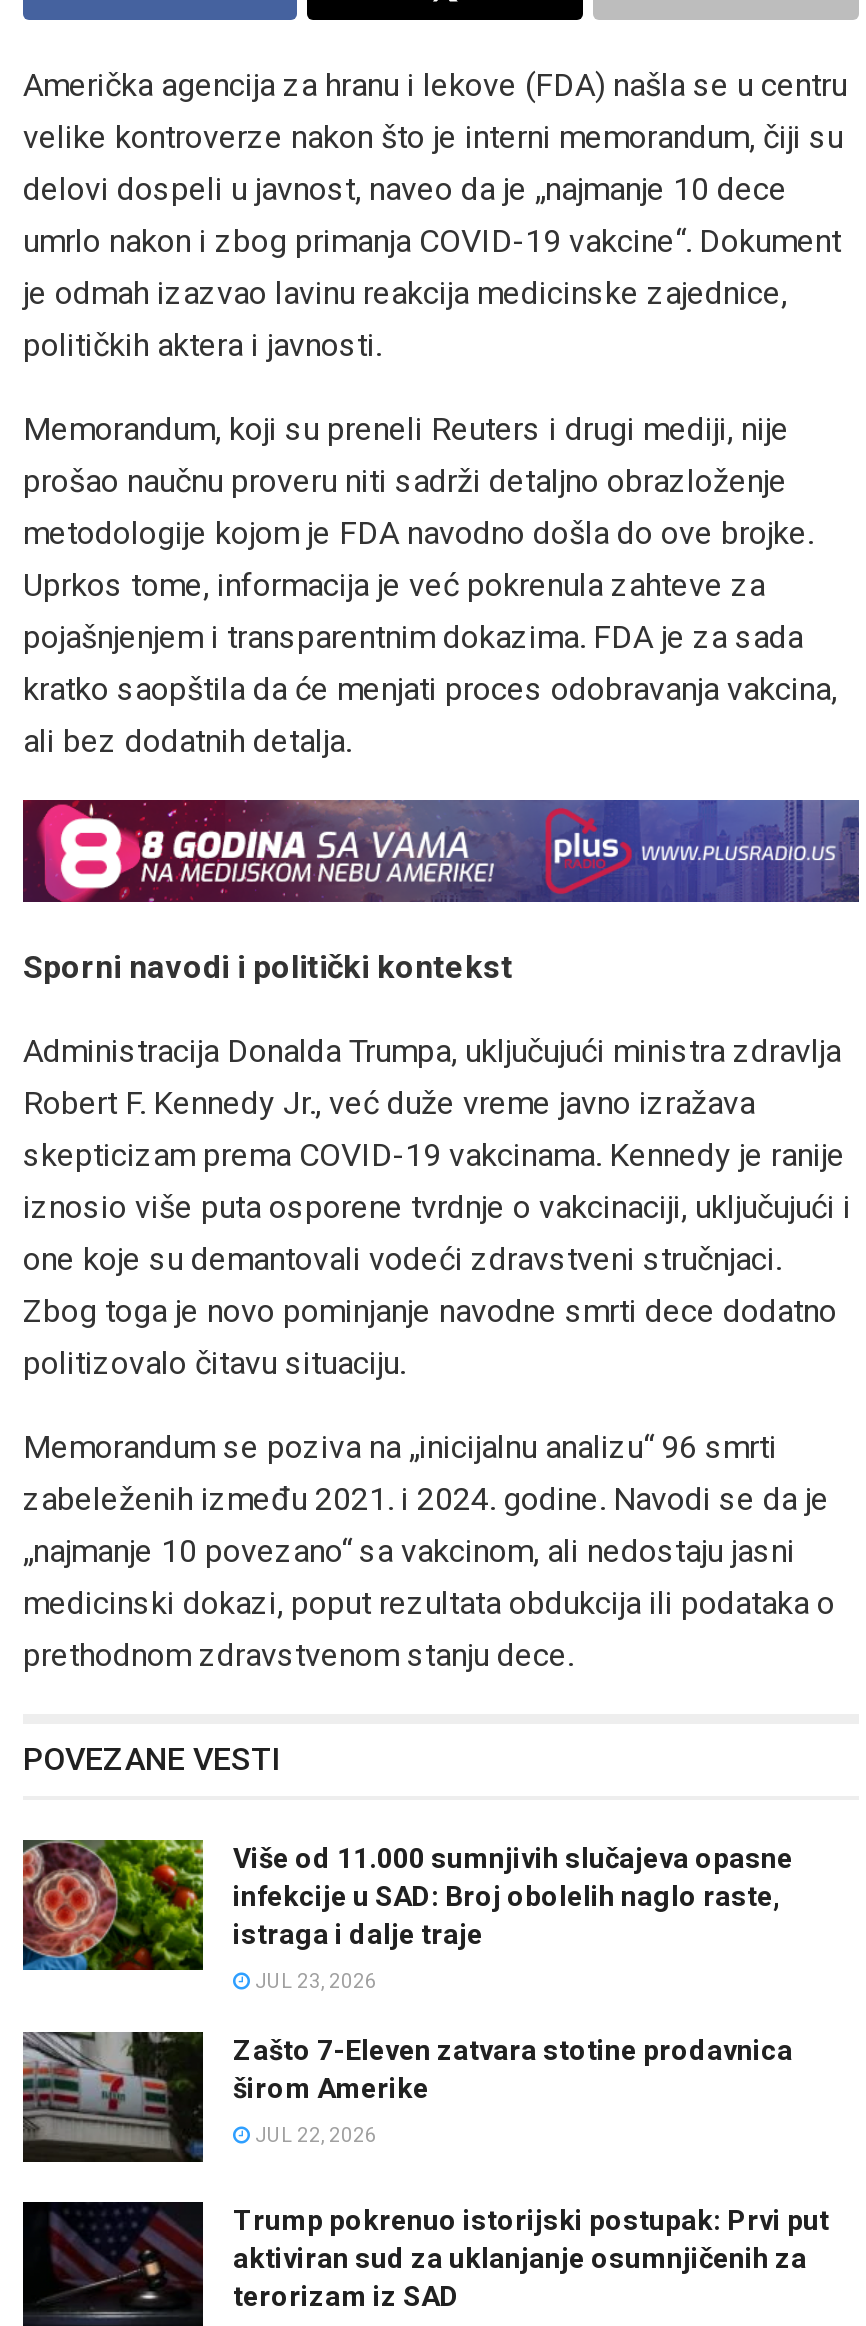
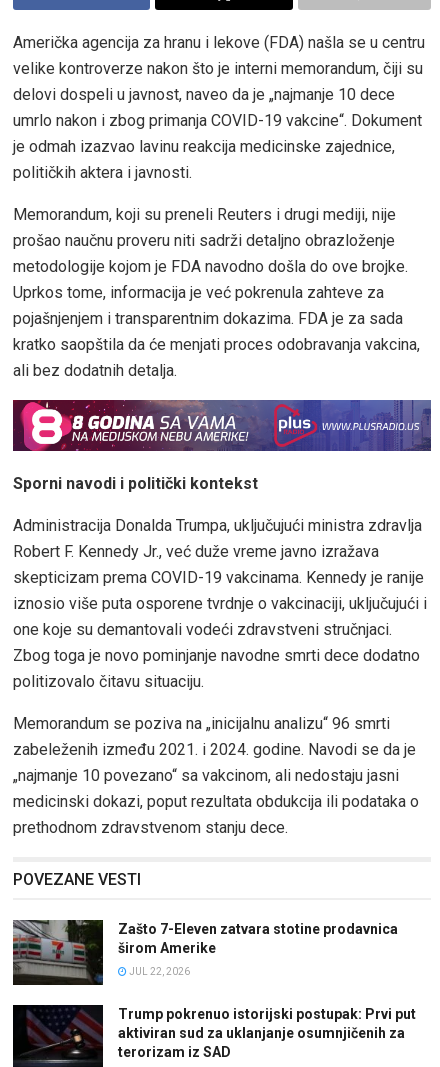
[21,1838,793,1993] [image] | Više od 11.000 sumnjivih slučajeva opasne | infekcije u SAD: Broj obolelih naglo raste, | istraga i dalje traje | JUL 23, 2026 -> none

